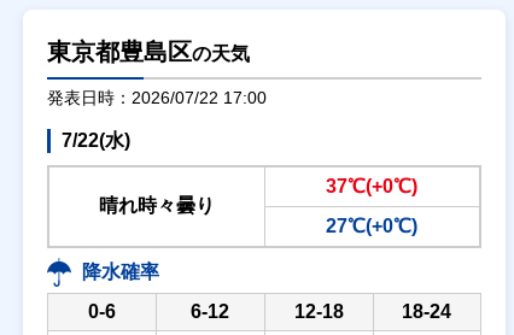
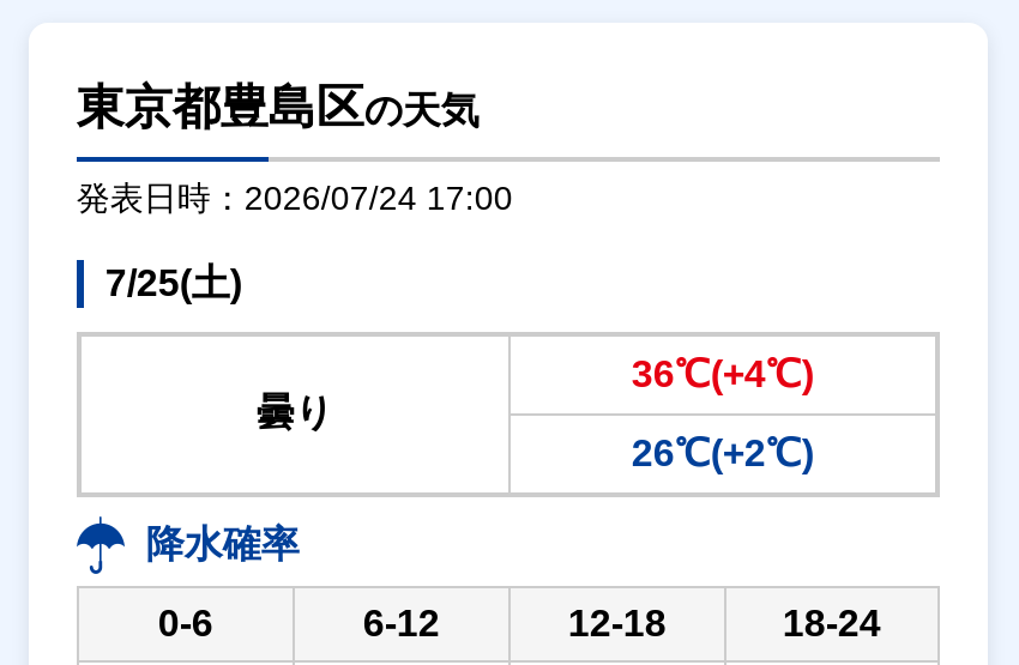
[47,88,267,107] 発表日時：2026/07/22 17:00 -> [76,178,513,216] 発表日時：2026/07/24 17:00
[61,130,130,150] 7/22(水) -> [105,262,242,303] 7/25(土)
[326,176,418,196] 37℃(+0℃) -> [632,353,814,394] 36℃(+4℃)
[99,195,215,215] 晴れ時々曇り -> [256,391,333,432] 曇り
[326,215,418,236] 27℃(+0℃) -> [632,432,814,473] 26℃(+2℃)

